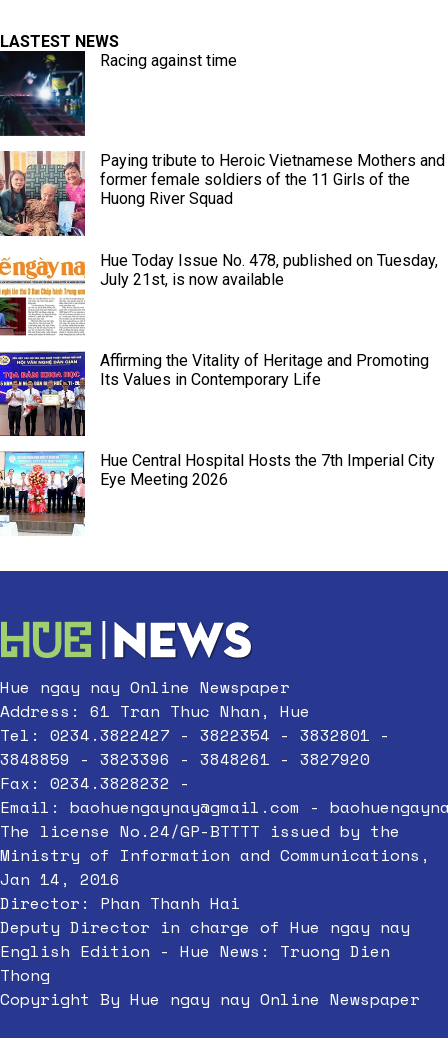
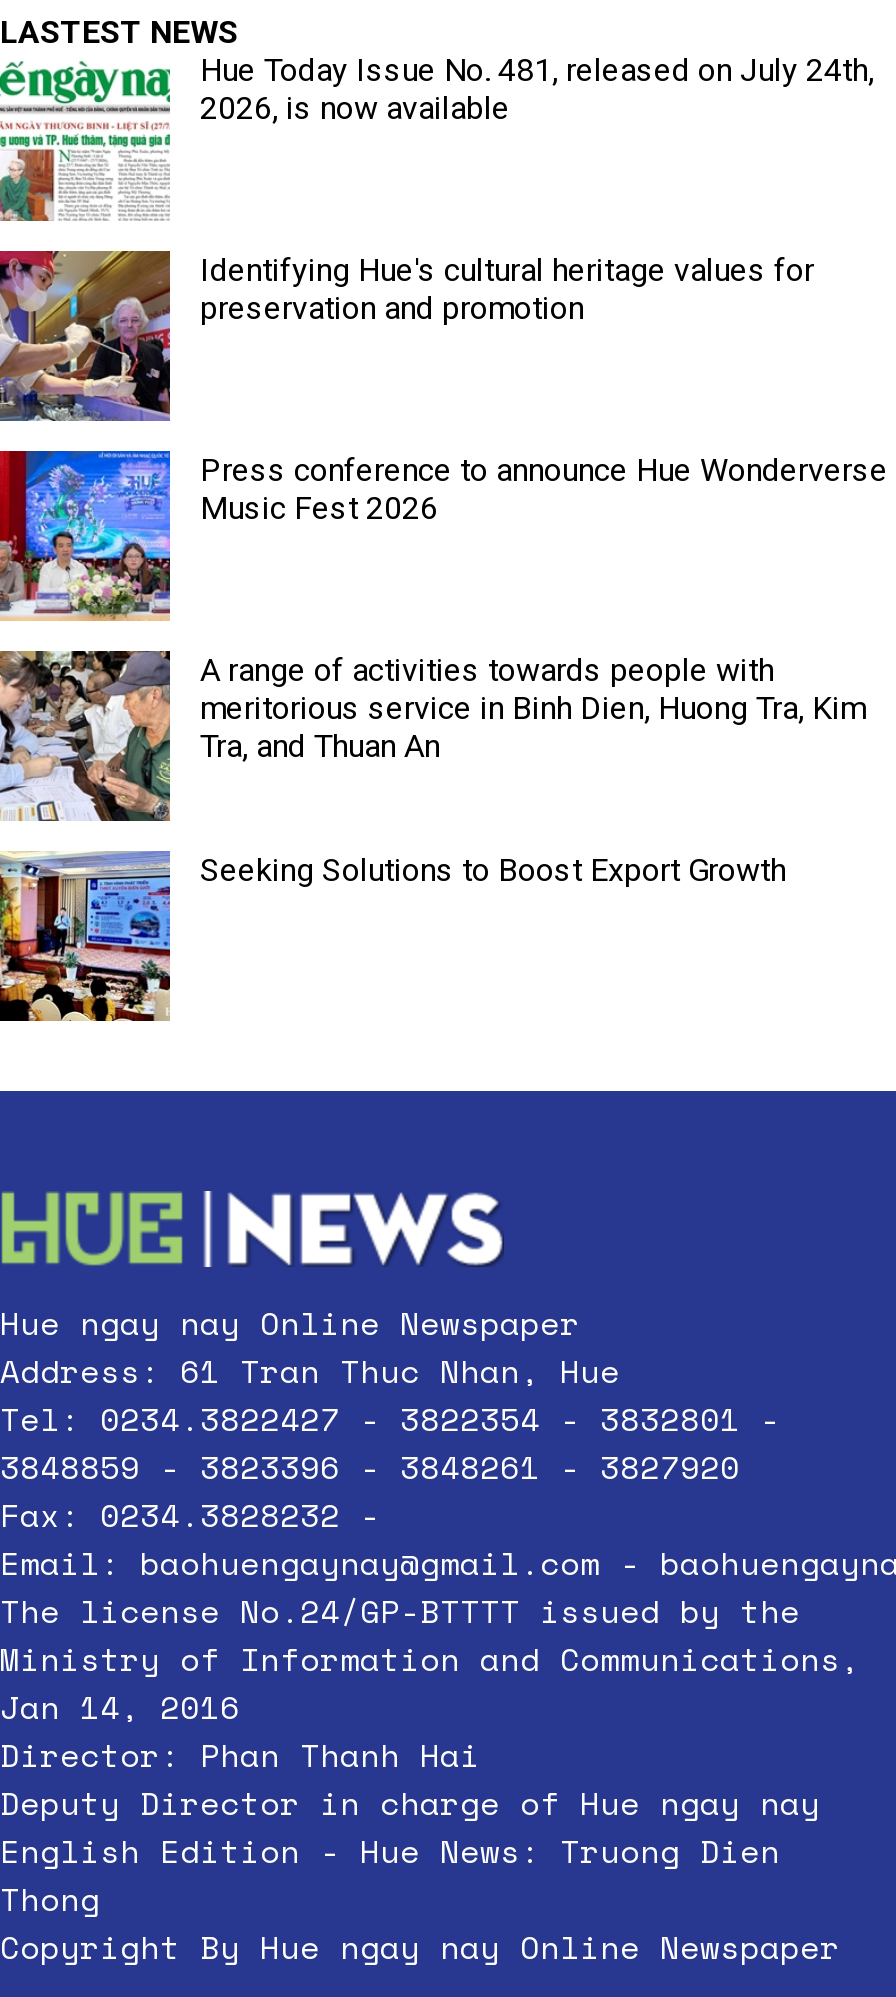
[3,51,237,137] [image] | Racing against time -> [6,51,874,223] [image] | Hue Today Issue No. 481, released on July 24th, | 2026, is now available
[3,151,445,237] [image] | Paying tribute to Heroic Vietnamese Mothers and | former female soldiers of the 11 Girls of the | Huong River Squad -> [6,249,814,423] [image] | Identifying Hue's cultural heritage values for | preservation and promotion
[3,251,438,336] [image] | Hue Today Issue No. 478, published on Tuesday, | July 21st, is now available -> [6,449,888,623] [image] | Press conference to announce Hue Wonderverse | Music Fest 2026
[3,351,429,437] [image] | Affirming the Vitality of Heritage and Promoting | Its Values in Contemporary Life -> [6,649,866,823] [image] | A range of activities towards people with | meritorious service in Binh Dien, Huong Tra, Kim | Tra, and Thuan An
[3,451,435,536] [image] | Hue Central Hospital Hosts the 7th Imperial City | Eye Meeting 2026 -> [6,851,786,1023] [image] | Seeking Solutions to Boost Export Growth

